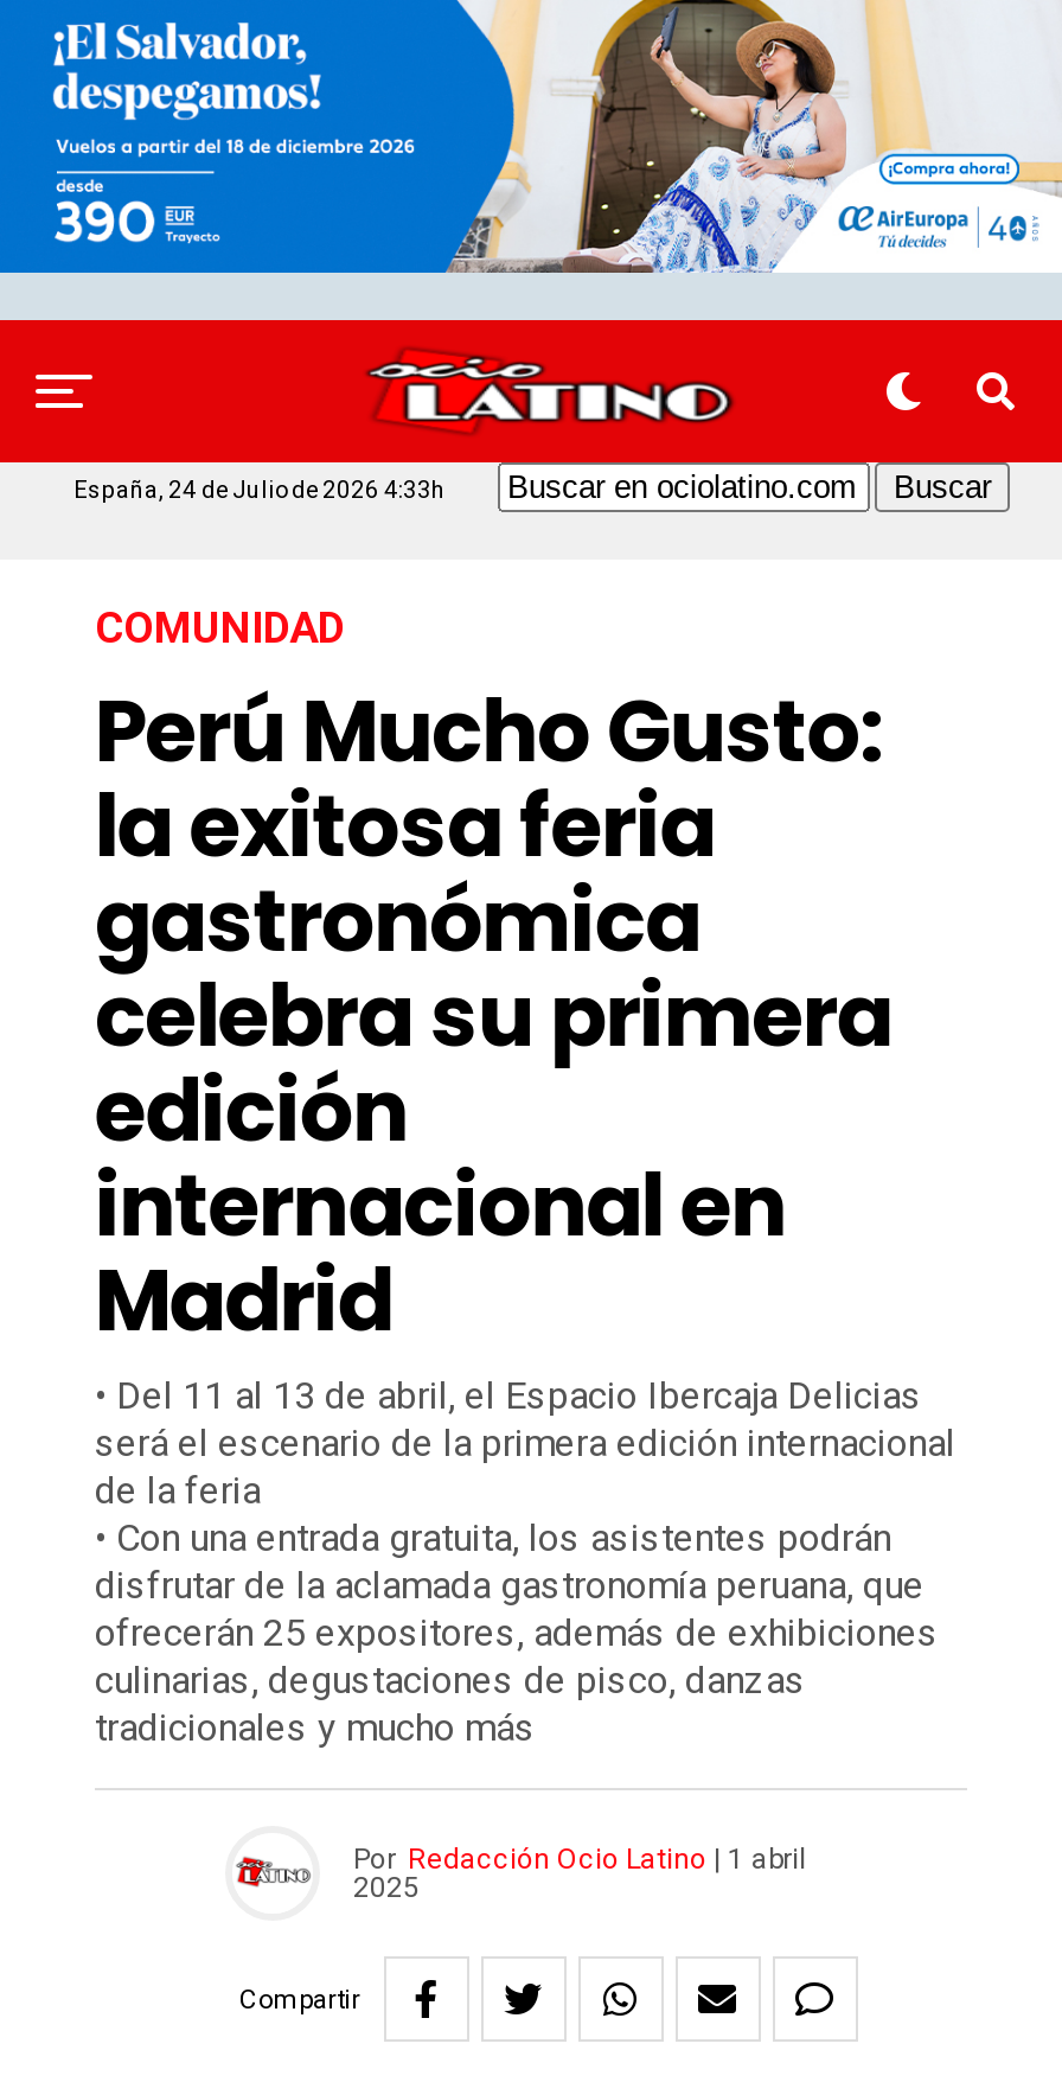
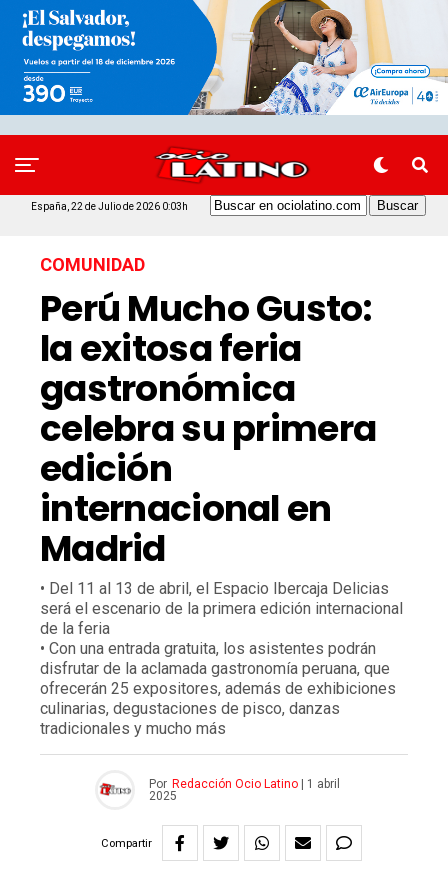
[73,478,450,504] España, 24 de Julio de 2026 4:33h -> [31,201,190,212] España, 22 de Julio de 2026 0:03h

